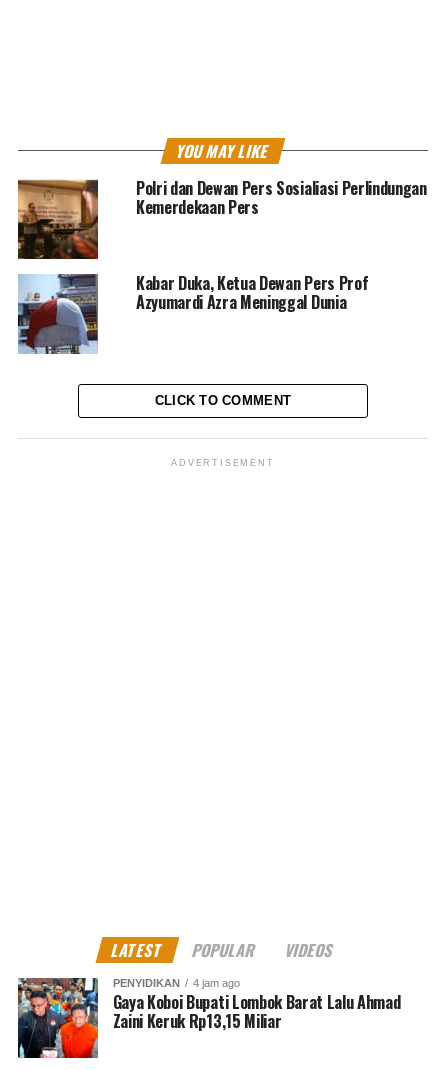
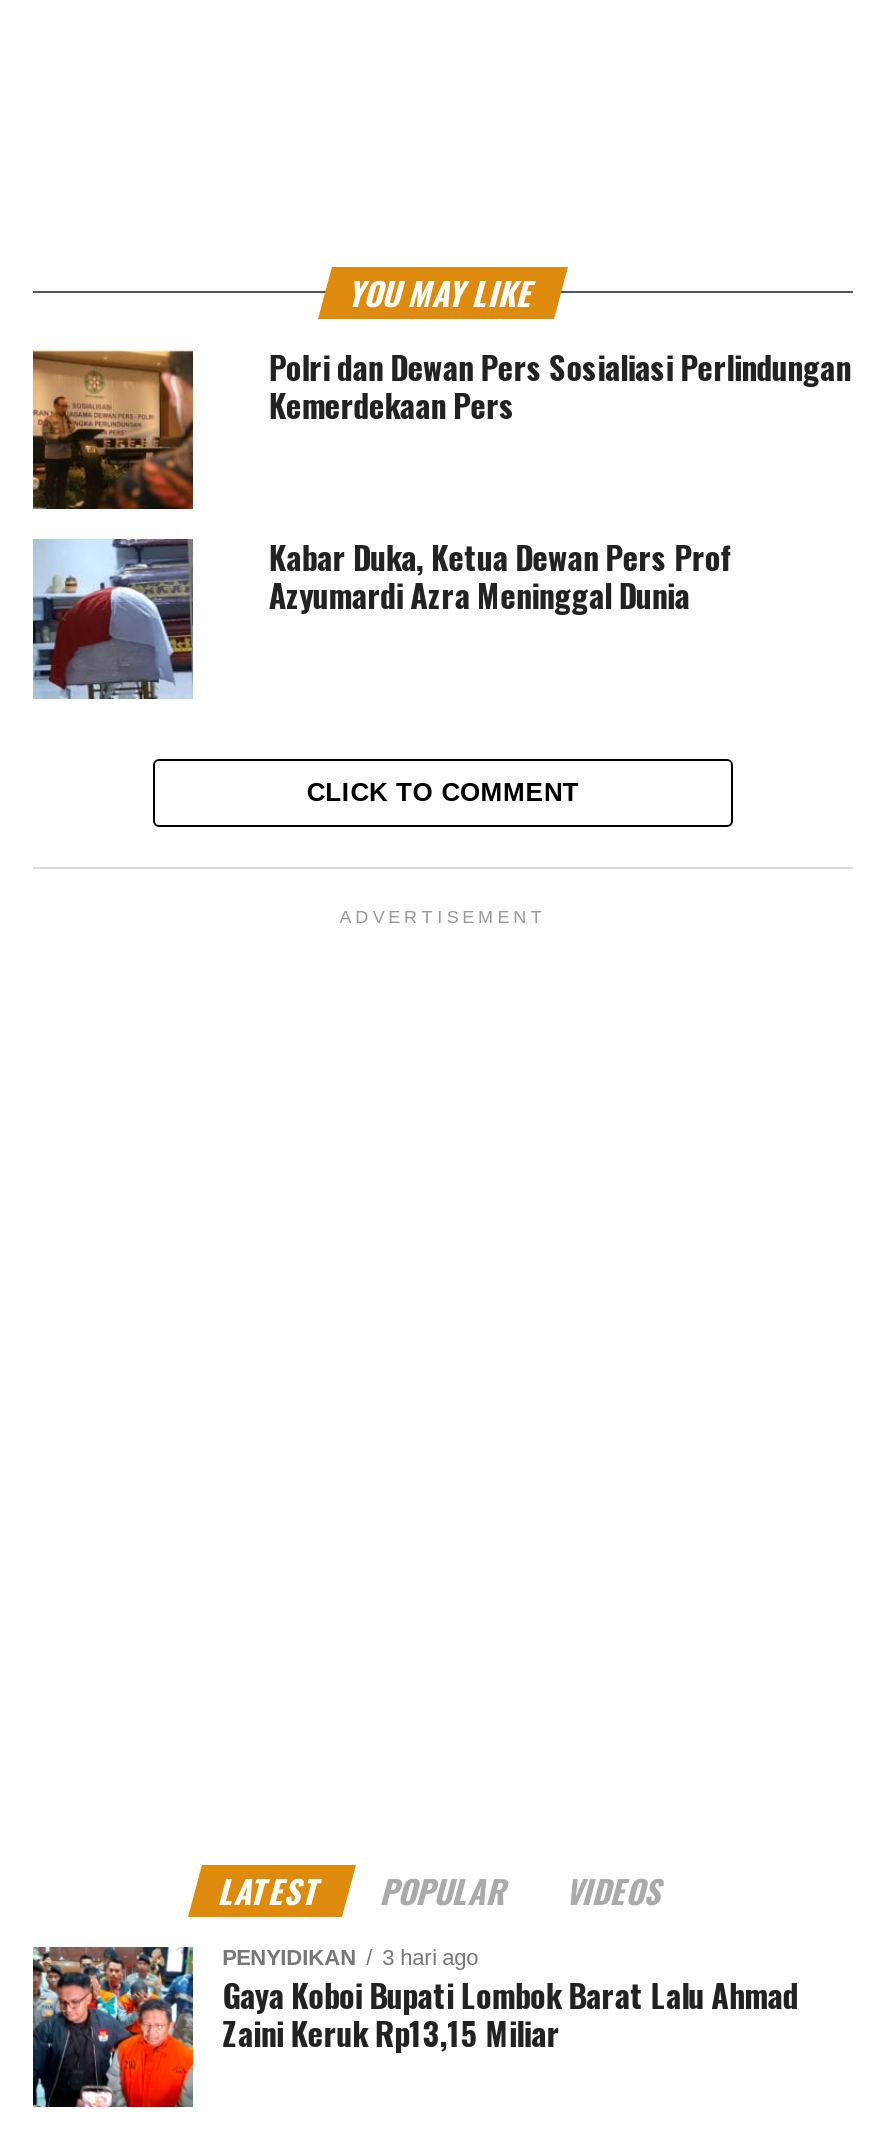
[113,977,240,989] PENYIDIKAN 4 jam ago -> [222,1945,478,1969] PENYIDIKAN 3 hari ago

